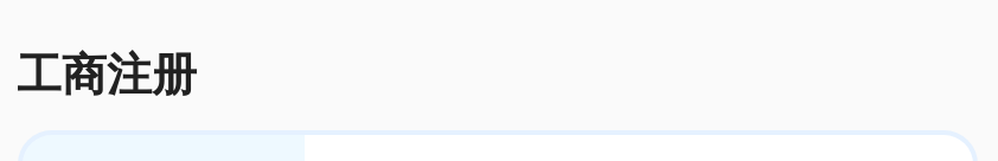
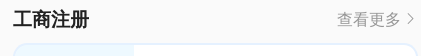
none -> [337,11,401,28] 查看更多

